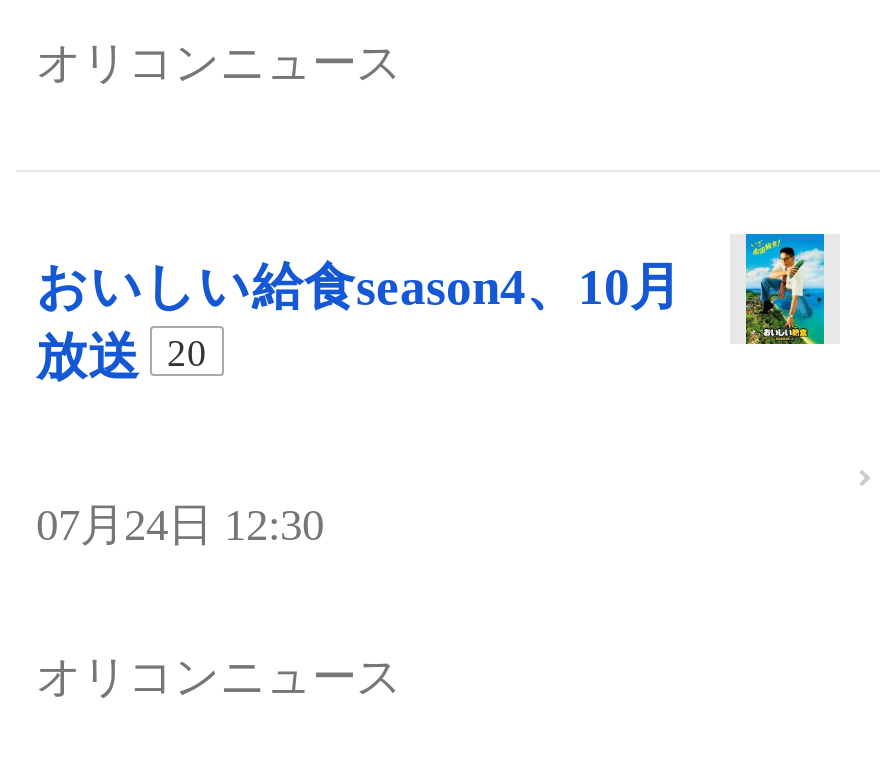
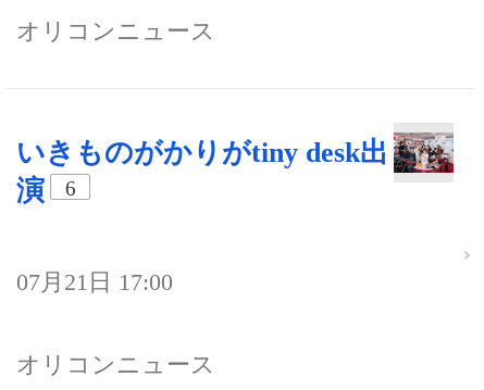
[36,231,840,387] [image] | おいしい給食season4、10月 | 放送 | 20 -> [16,123,455,206] [image] | いきものがかりがtiny desk出 | 演 | 6
[36,501,324,551] 07月24日 12:30 -> [16,268,173,295] 07月21日 17:00

